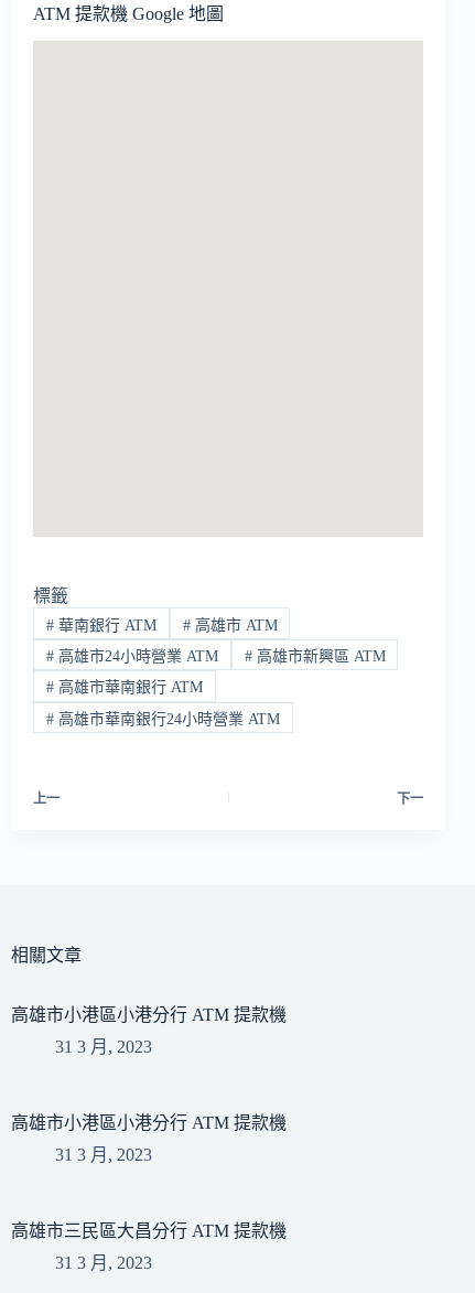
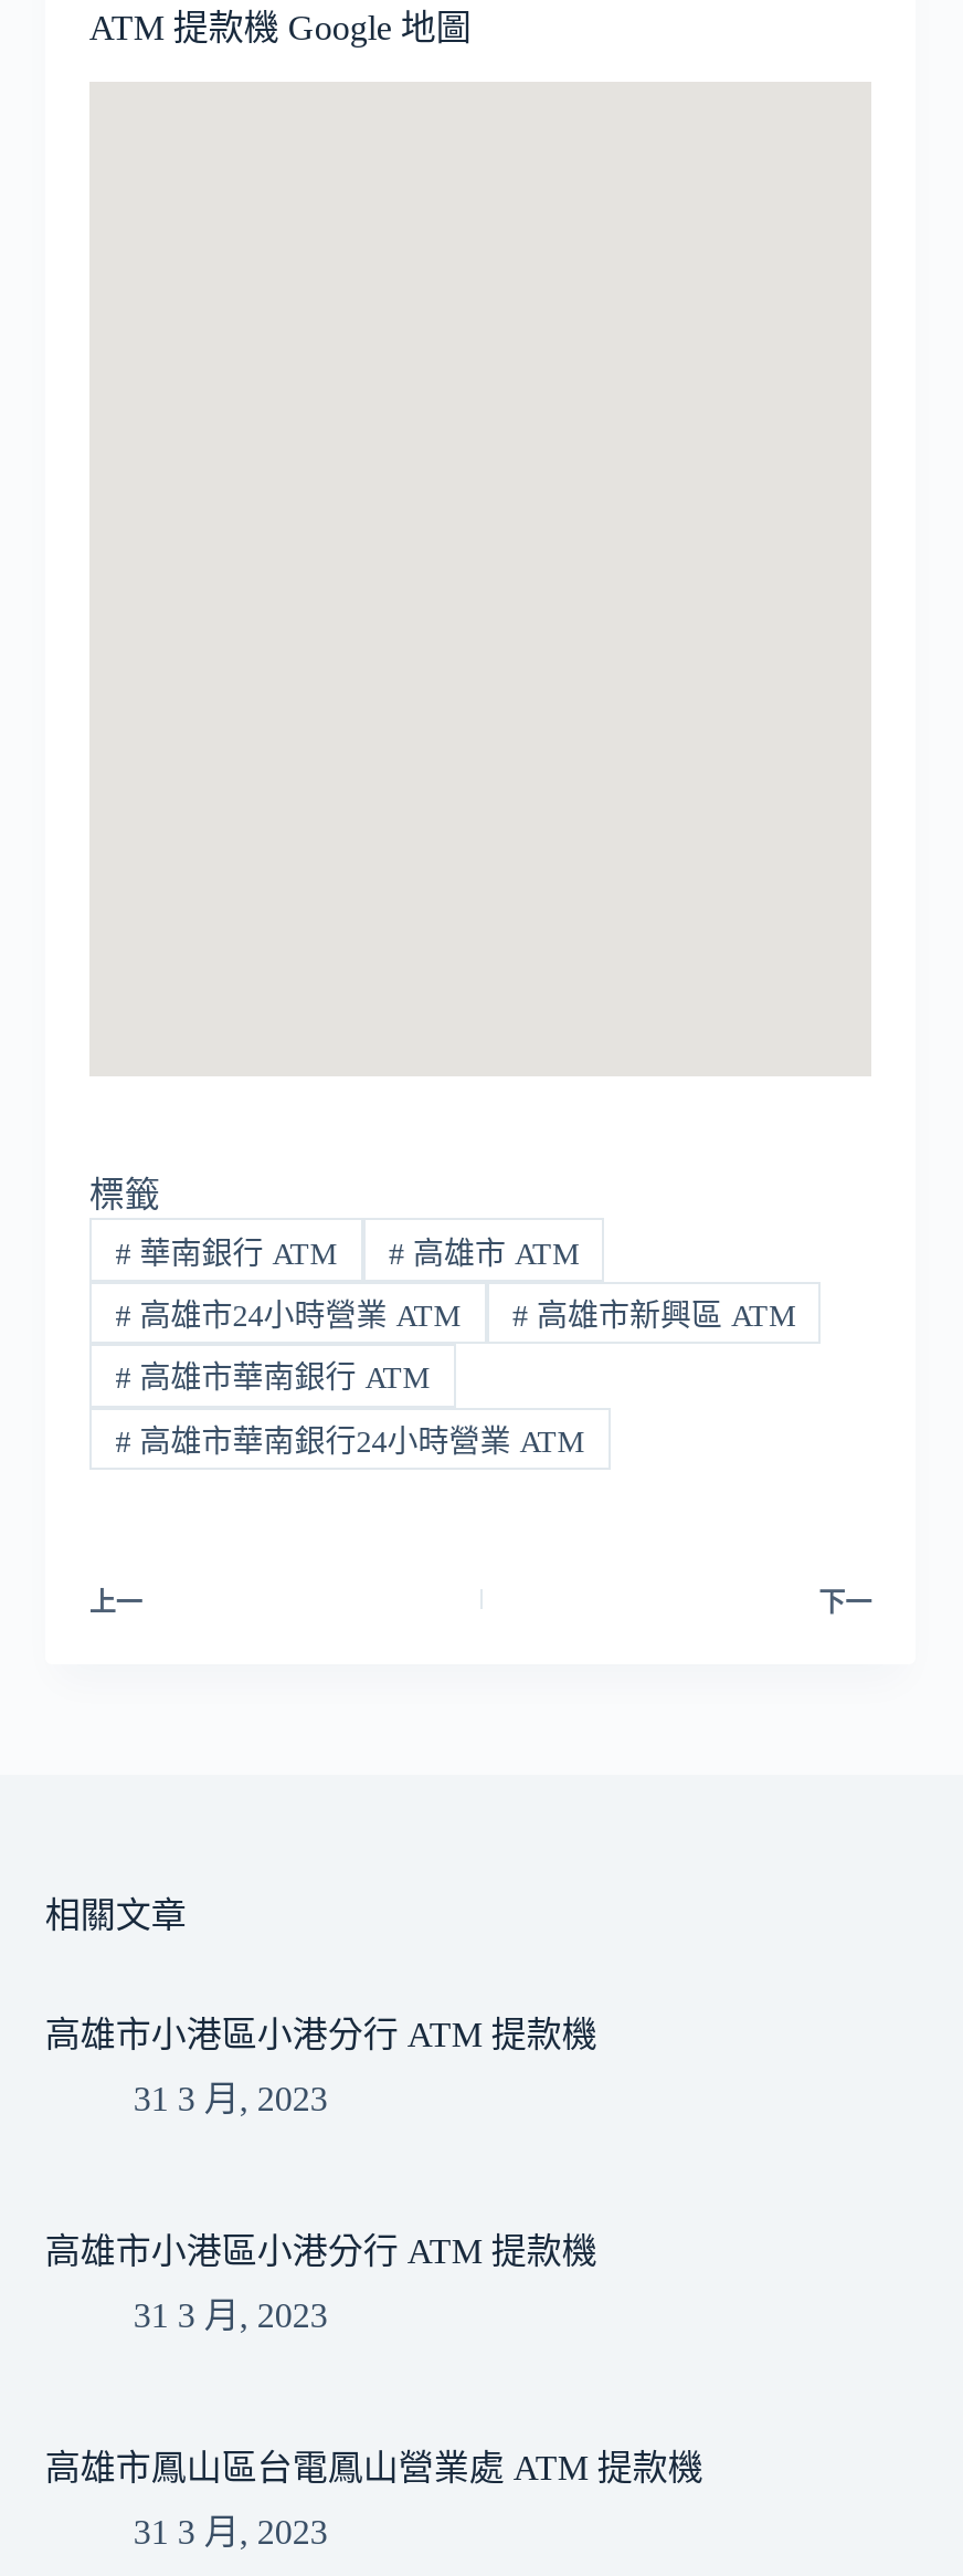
[11,1221,286,1240] 高雄市三民區大昌分行 ATM 提款機 -> [45,2448,703,2486] 高雄市鳳山區台電鳳山營業處 ATM 提款機

